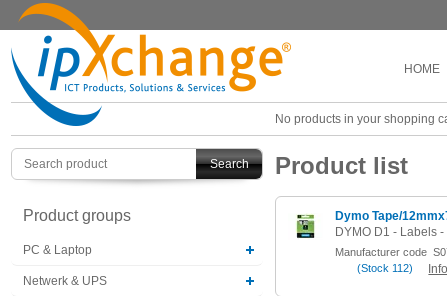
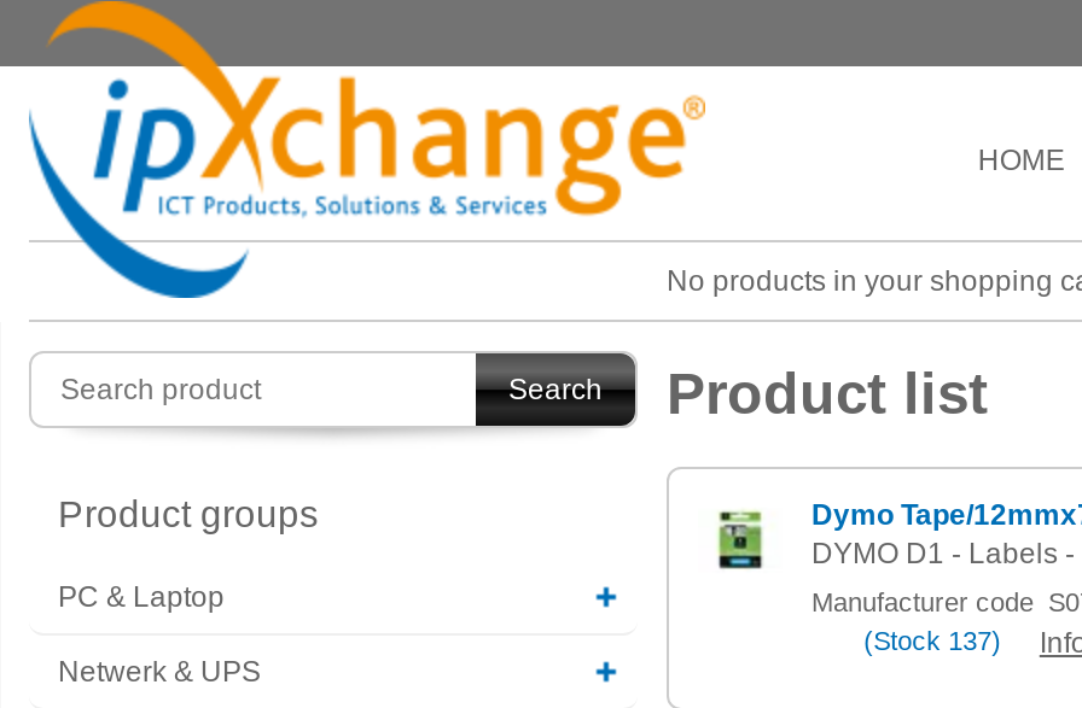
[357,262,413,274] (Stock 112) -> [864,626,1001,655] (Stock 137)

